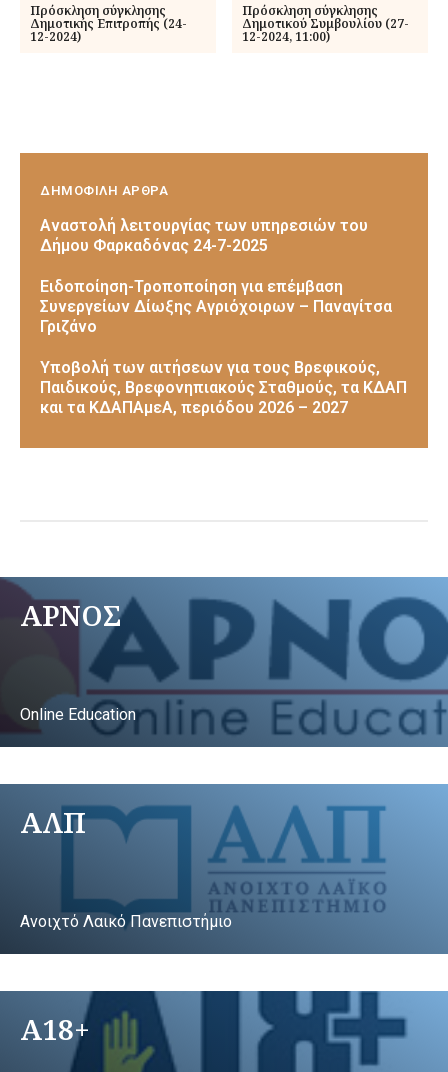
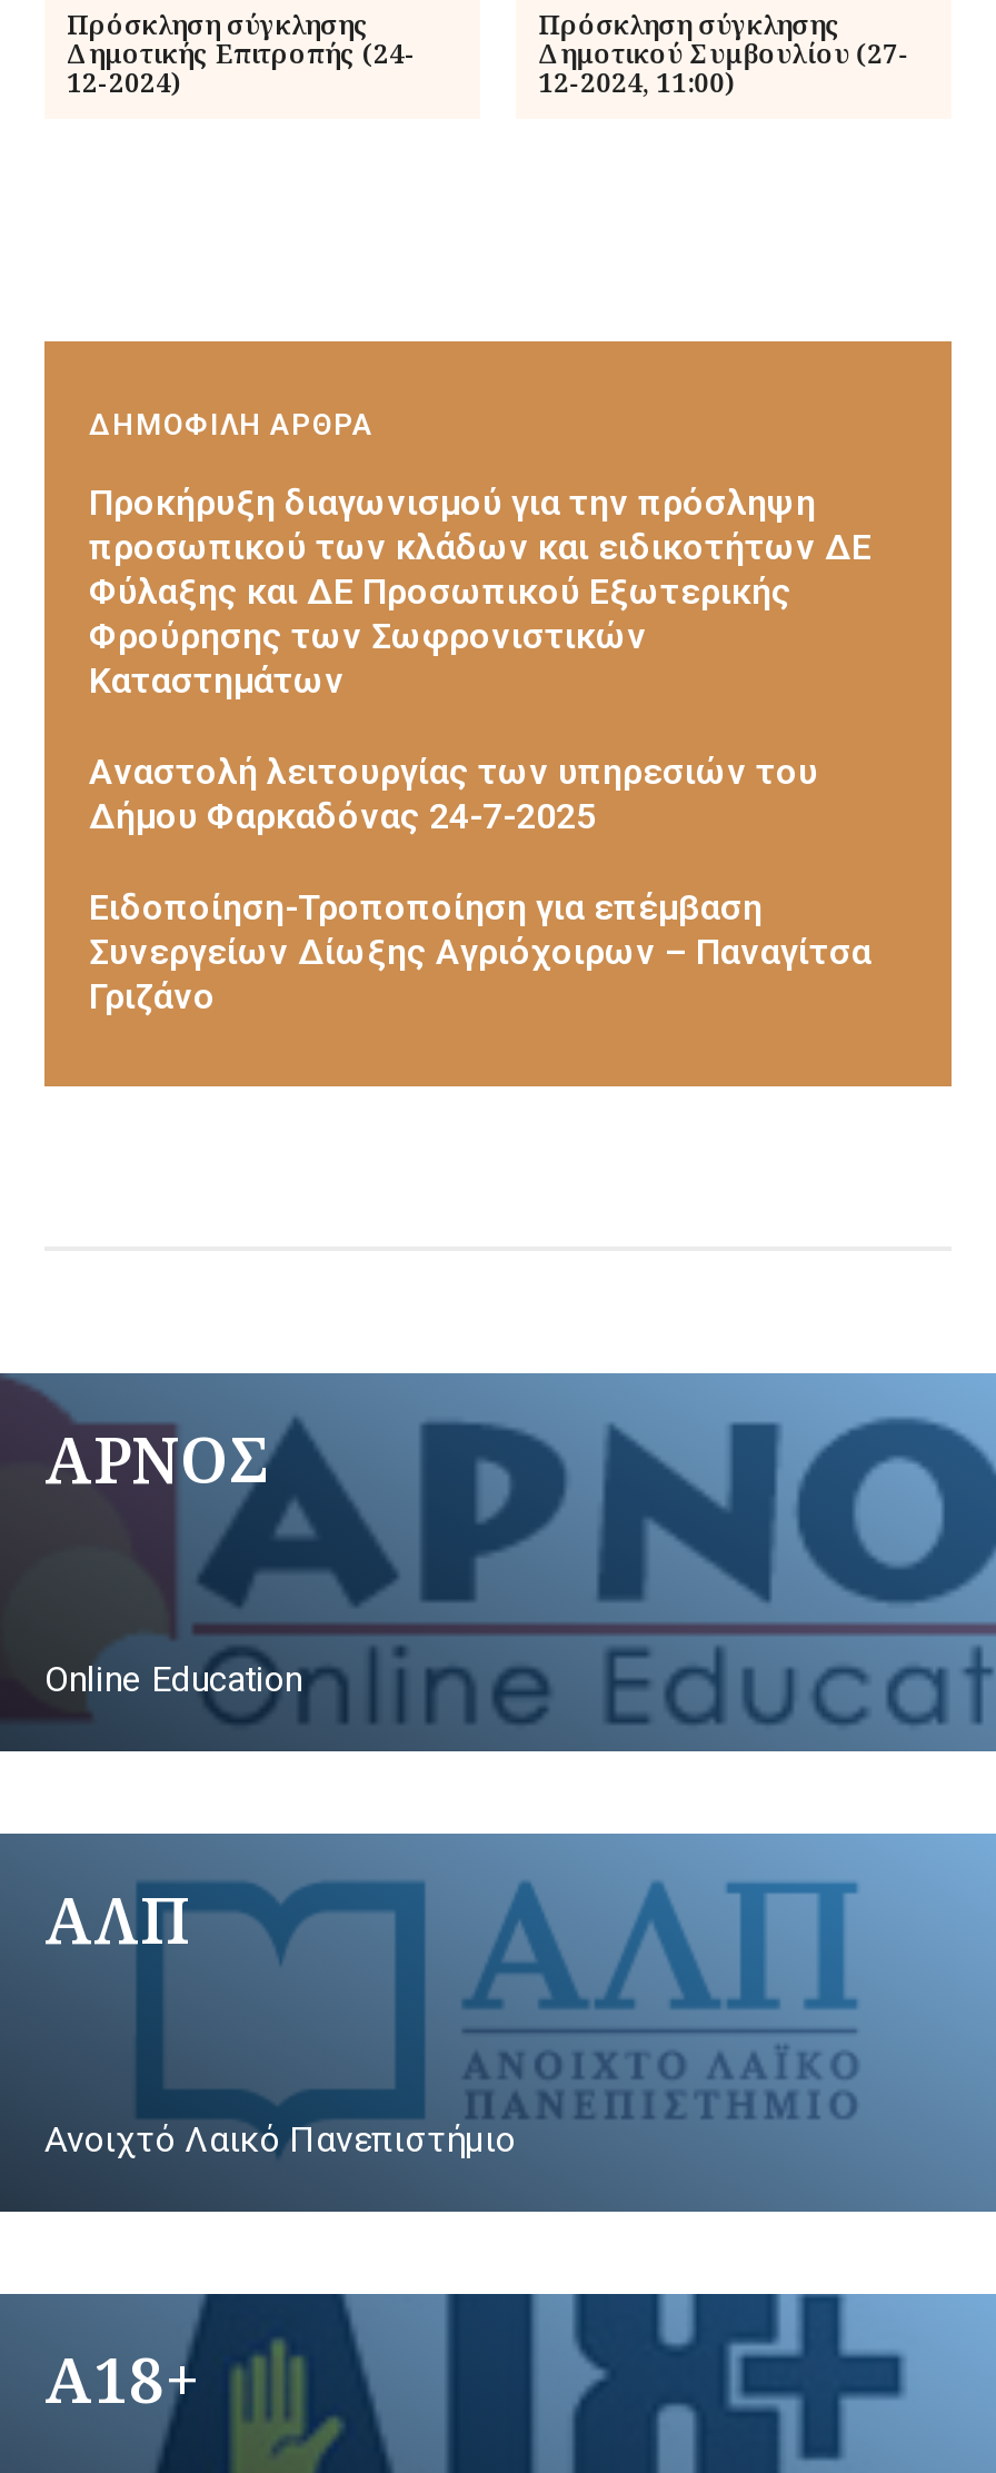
none -> [89,481,871,701] Προκήρυξη διαγωνισμού για την πρόσληψη | προσωπικού των κλάδων και ειδικοτήτων ΔΕ | Φύλαξης και ΔΕ Προσωπικού Εξωτερικής | Φρούρησης των Σωφρονιστικών | Καταστημάτων
moved [40,216,392,336] -> [89,750,871,1017]: Αναστολή λειτουργίας των υπηρεσιών του | Δήμου Φαρκαδόνας 24-7-2025 | Ειδοποίηση-Τροποποίηση για επέμβαση | Συνεργείων Δίωξης Αγριόχοιρων – Παναγίτσα | Γριζάνο
[40,358,407,417] Υποβολή των αιτήσεων για τους Βρεφικούς, | Παιδικούς, Βρεφονηπιακούς Σταθμούς, τα ΚΔΑΠ | και τα ΚΔΑΠΑμεΑ, περιόδου 2026 – 2027 -> none

